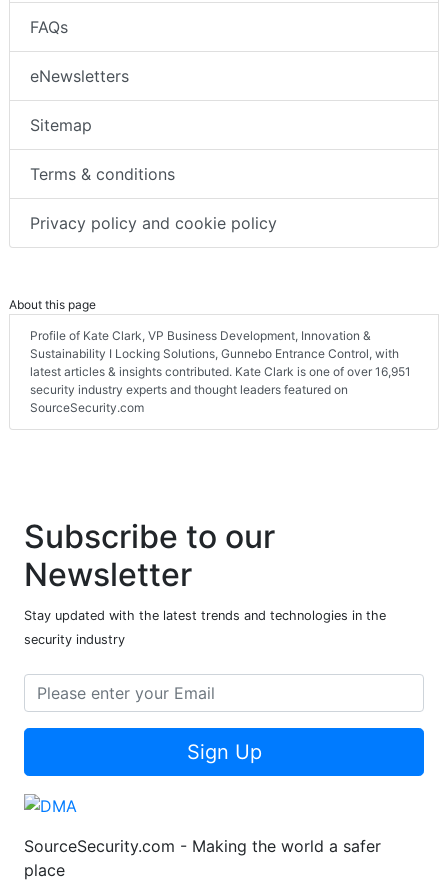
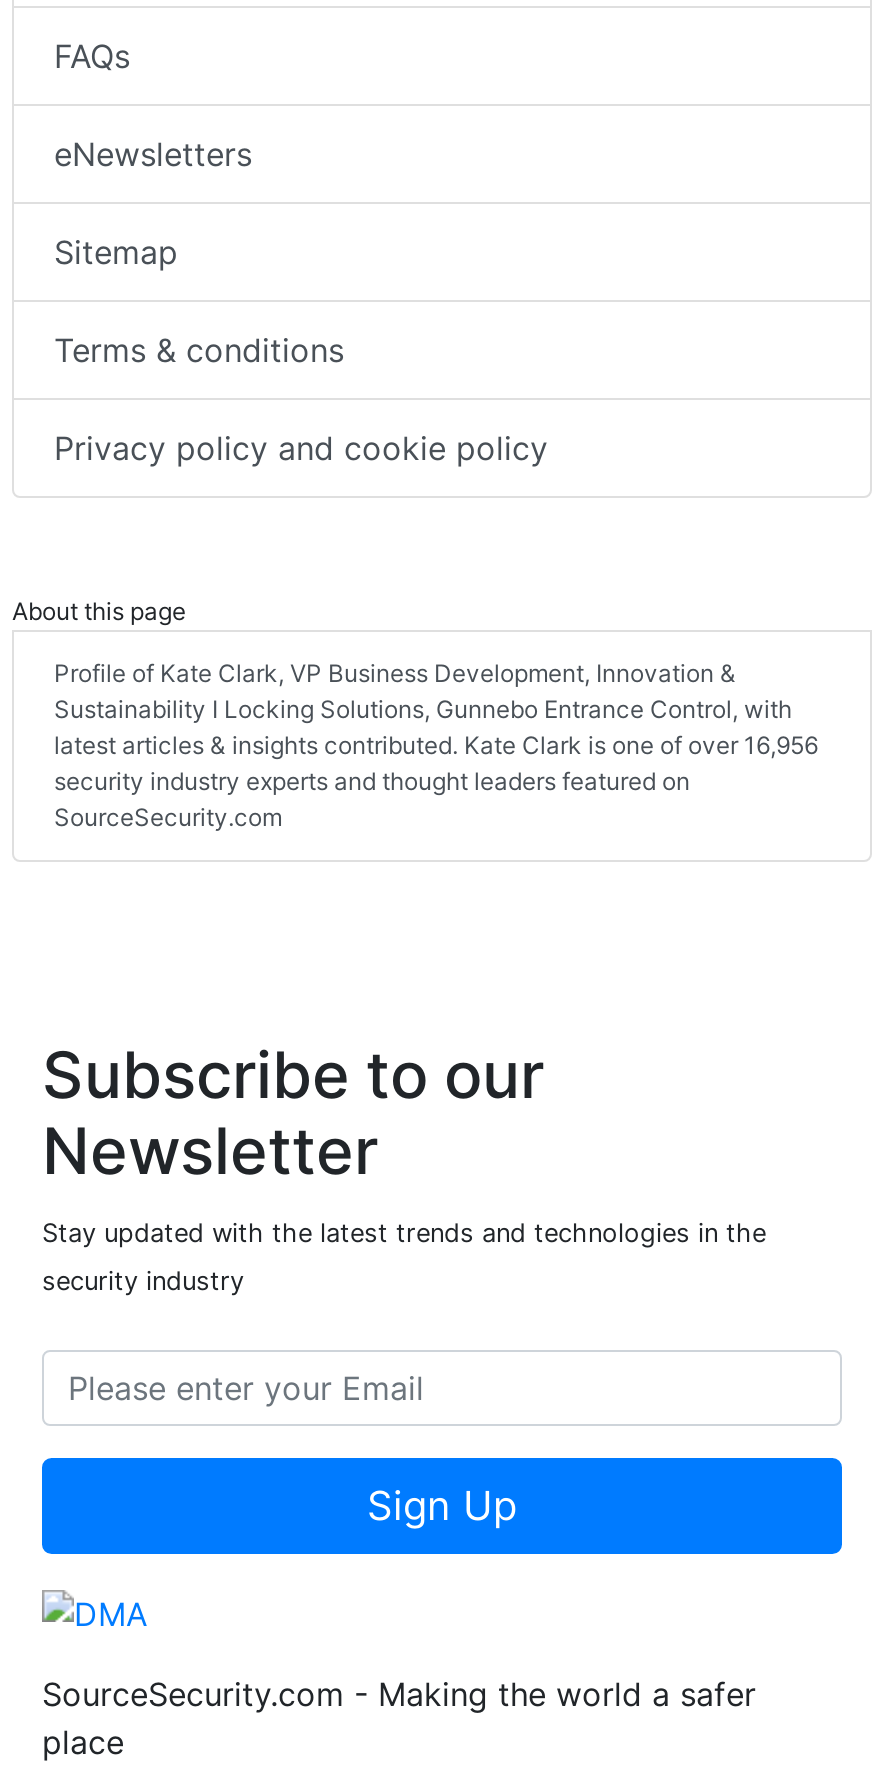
[30,364,411,379] latest articles & insights contributed. Kate Clark is one of over 16,951 -> [54,730,818,760] latest articles & insights contributed. Kate Clark is one of over 16,956

